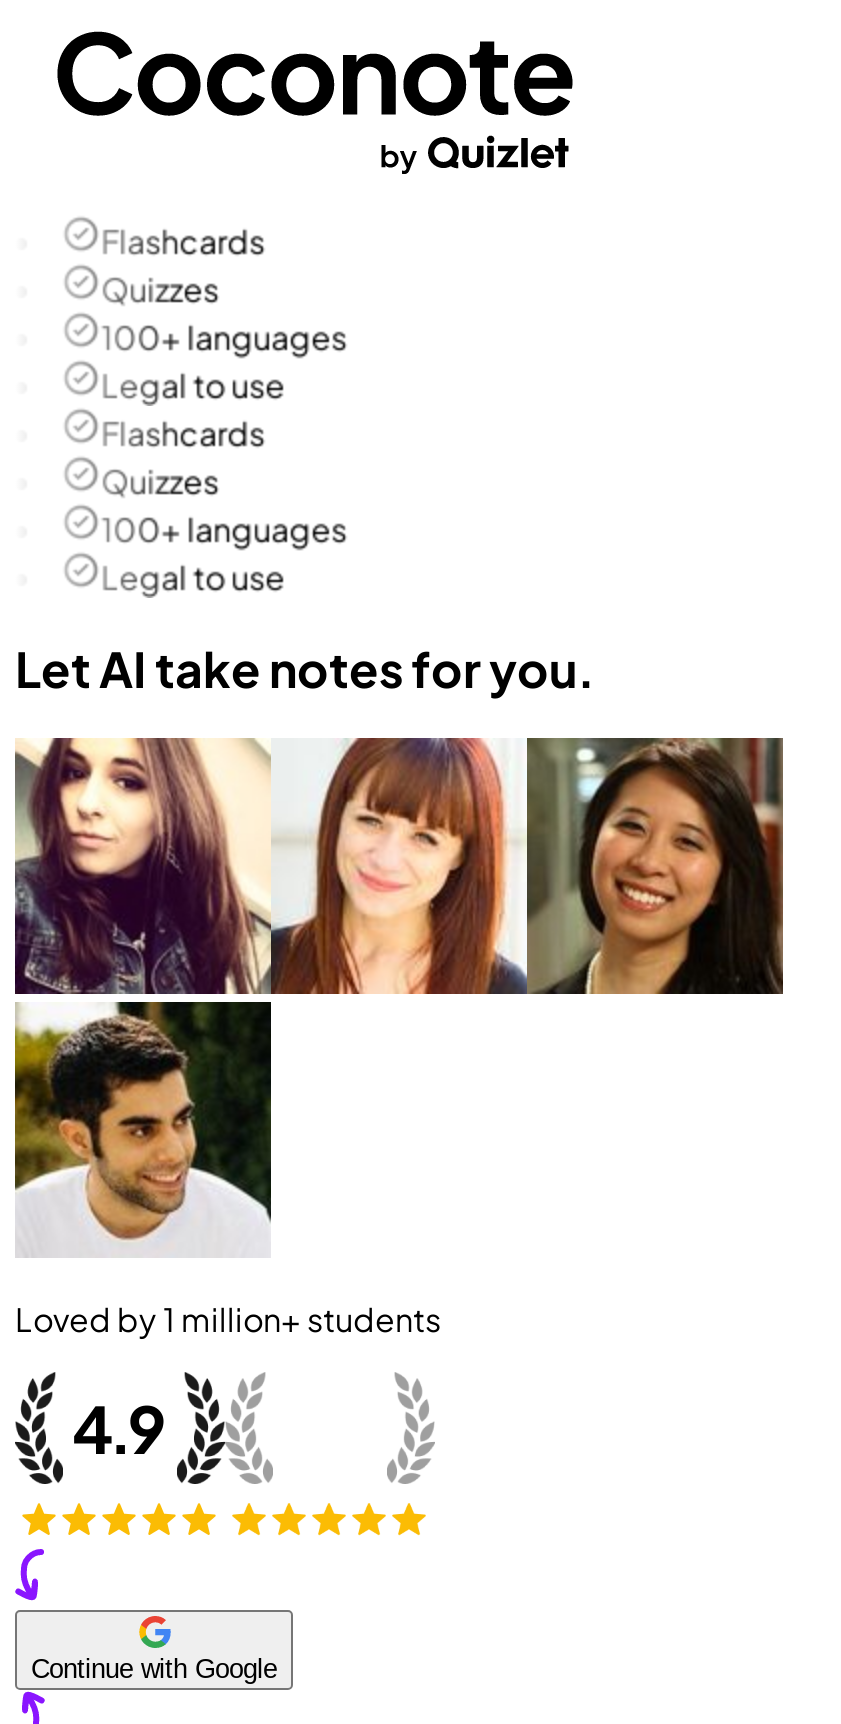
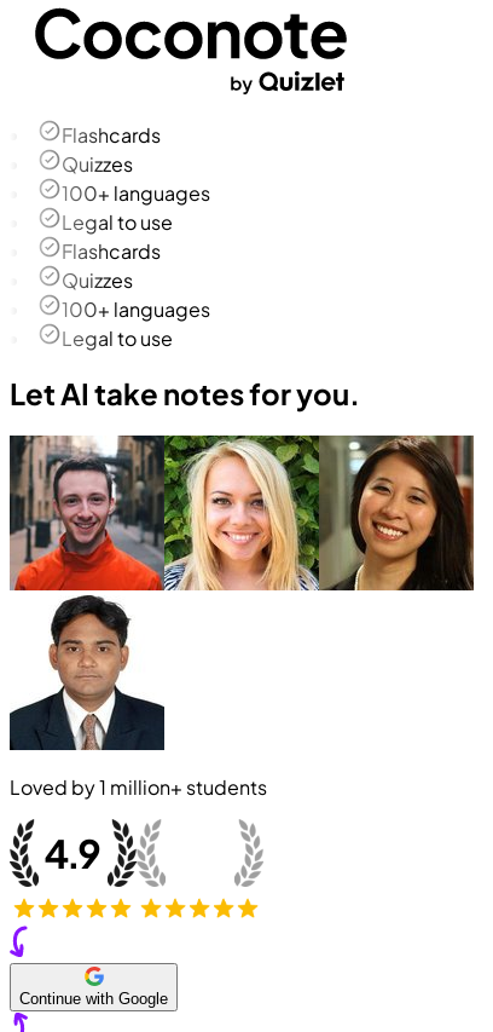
[13,736,529,1258] [image] -> [8,434,320,751] [image]

